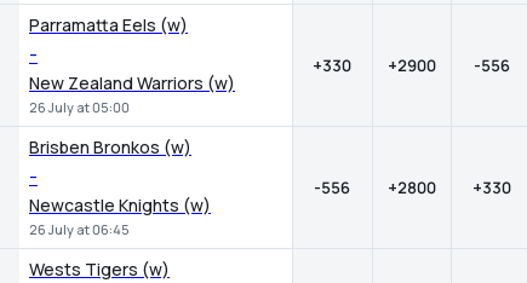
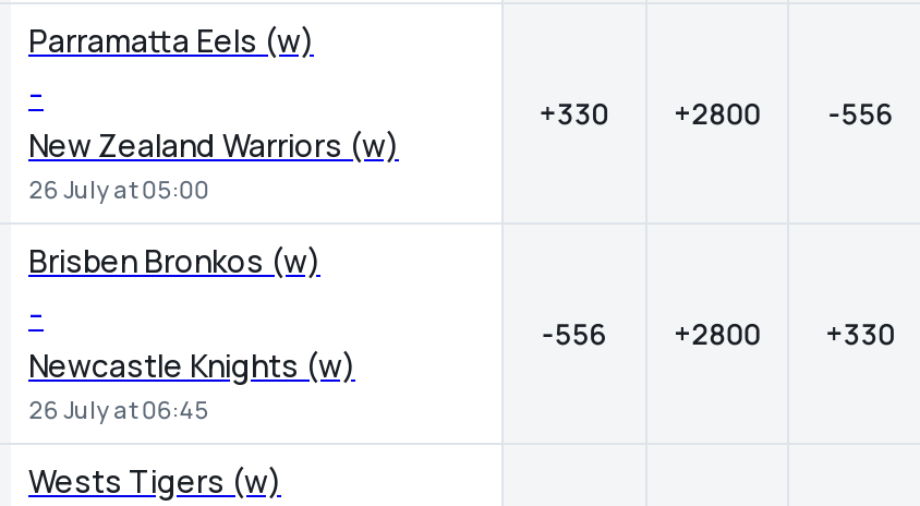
[313,54,510,76] +330 +2900 -556 -> [539,94,893,133] +330 +2800 -556

